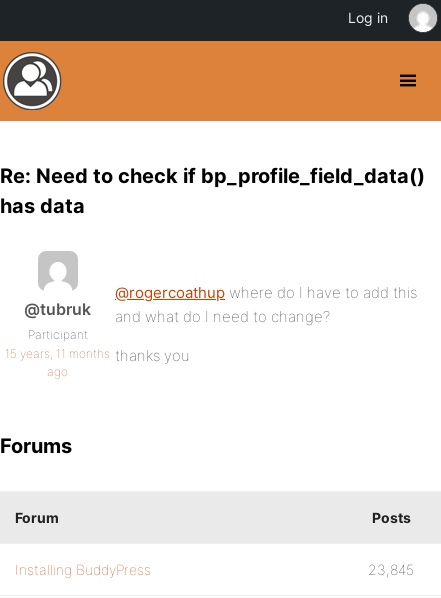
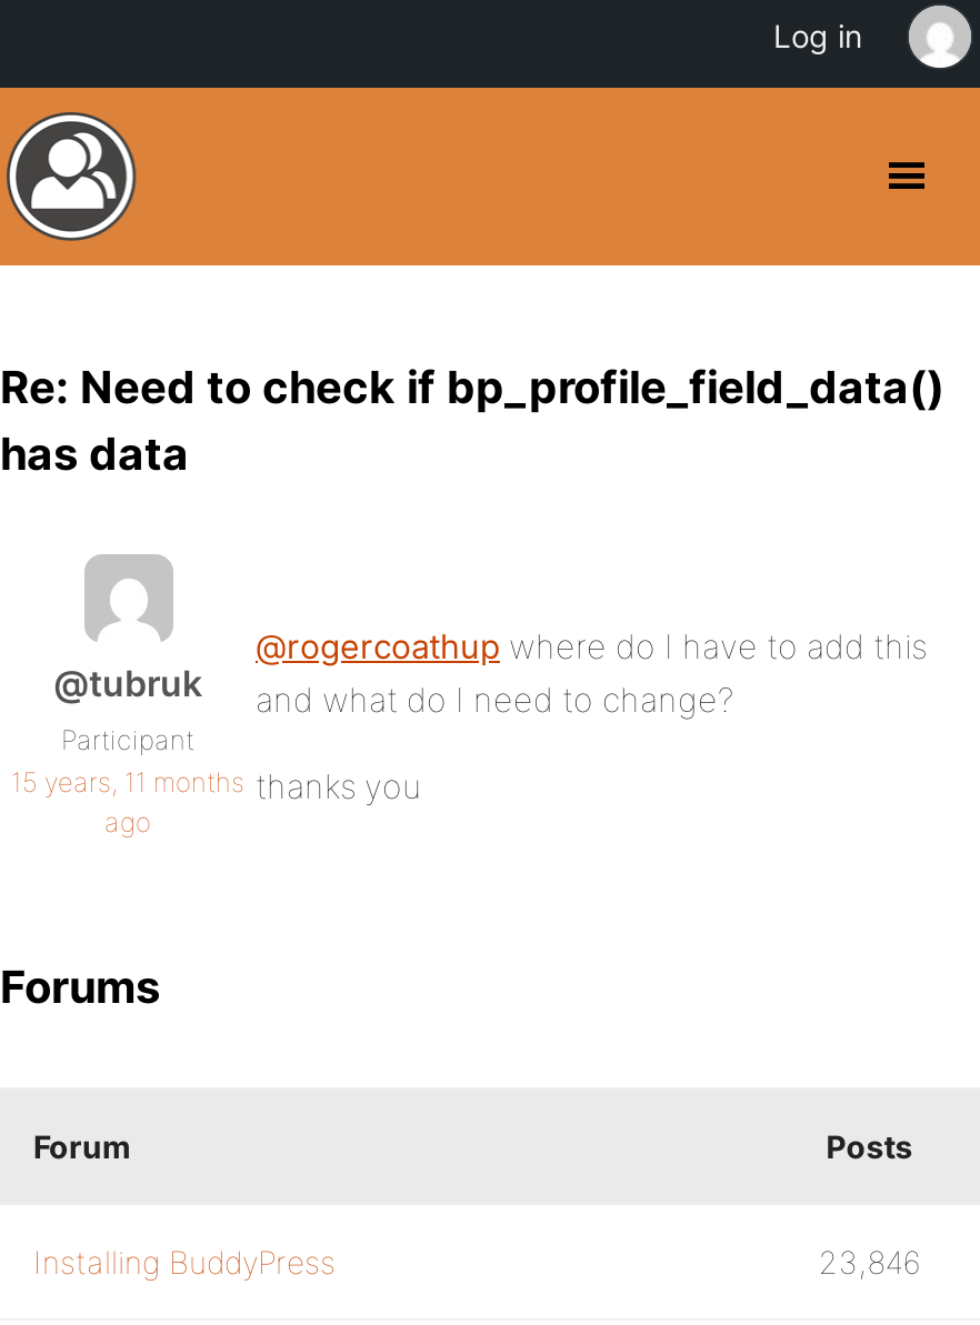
[368,561,414,578] 23,845 -> [818,1243,920,1281] 23,846

